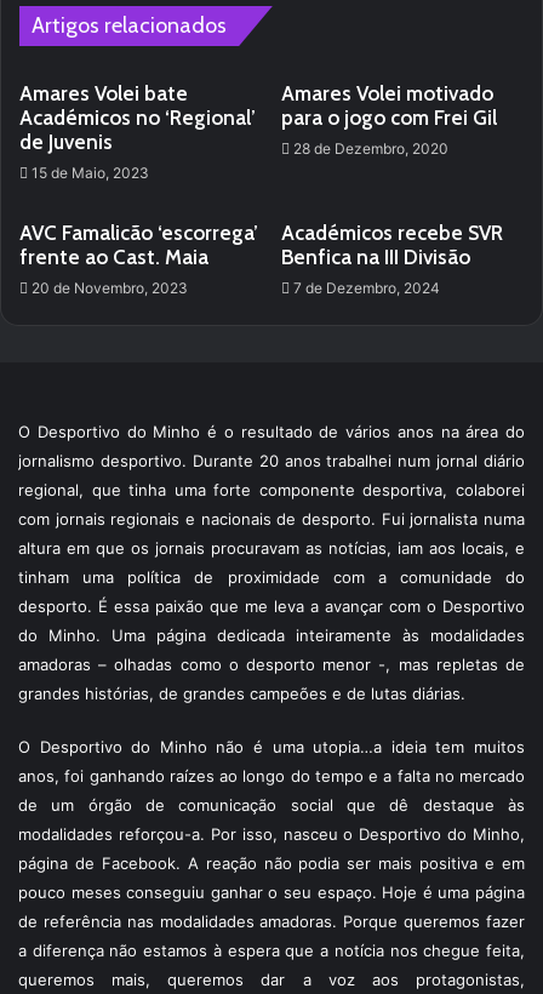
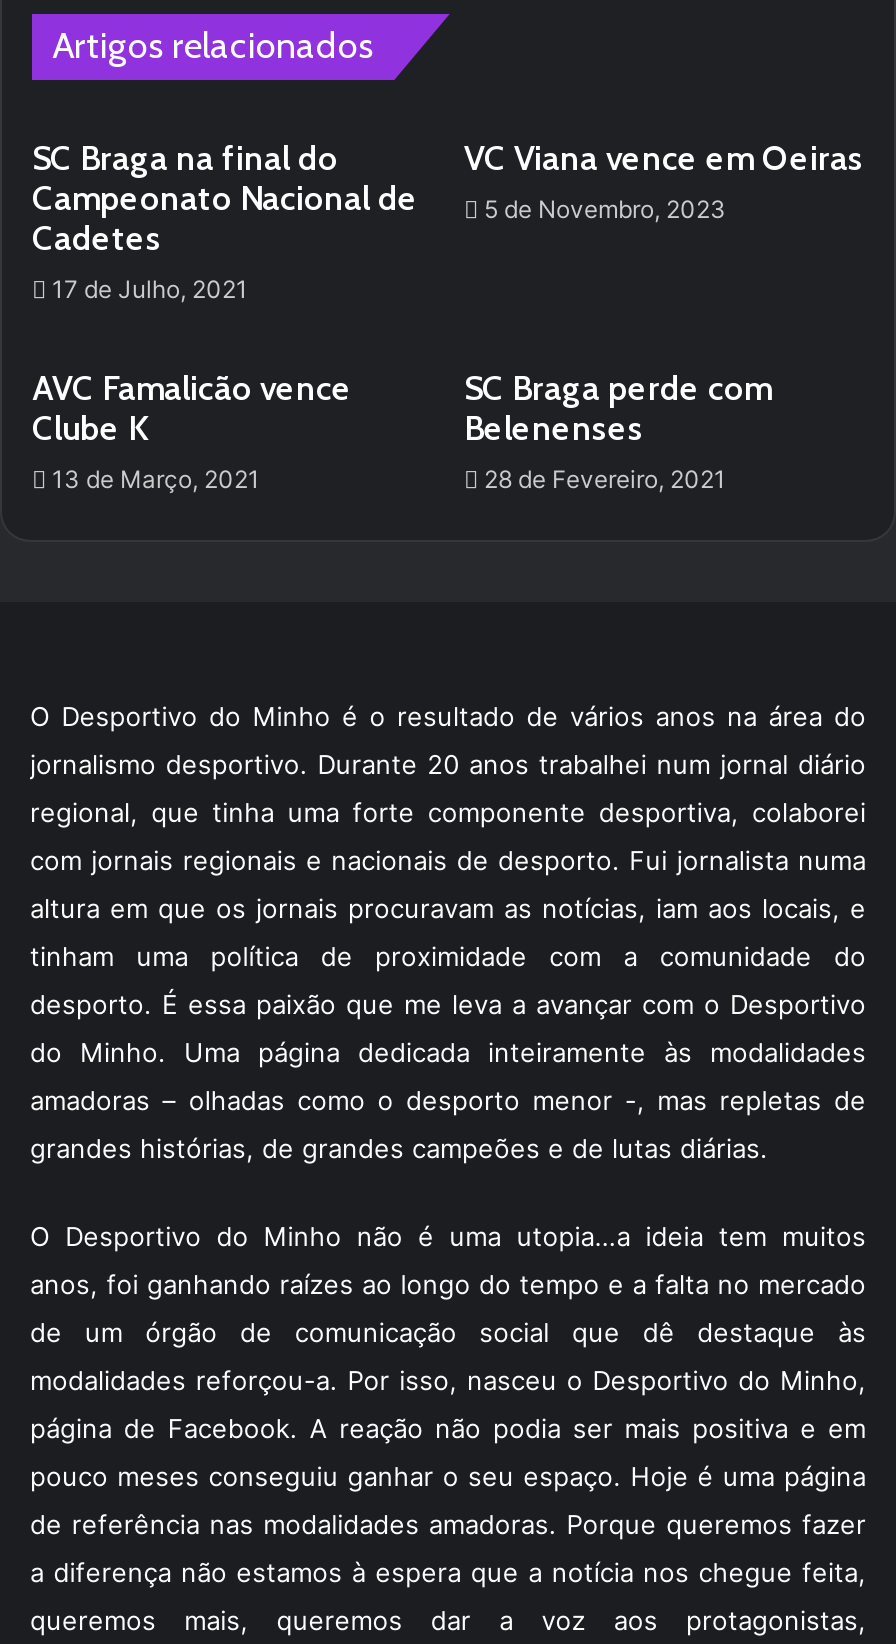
[19,81,256,182] Amares Volei bate | Académicos no ‘Regional’ | de Juvenis | 15 de Maio, 2023 -> [32,138,418,304] SC Braga na final do | Campeonato Nacional de | Cadetes | 17 de Julho, 2021
[281,81,497,158] Amares Volei motivado | para o jogo com Frei Gil | 28 de Dezembro, 2020 -> [464,138,864,224] VC Viana vence em Oeiras | 5 de Novembro, 2023
[19,221,258,297] AVC Famalicão ‘escorrega’ | frente ao Cast. Maia | 20 de Novembro, 2023 -> [32,368,352,494] AVC Famalicão vence | Clube K | 13 de Março, 2021
[281,221,503,297] Académicos recebe SVR | Benfica na III Divisão | 7 de Dezembro, 2024 -> [464,368,772,494] SC Braga perde com | Belenenses | 28 de Fevereiro, 2021

